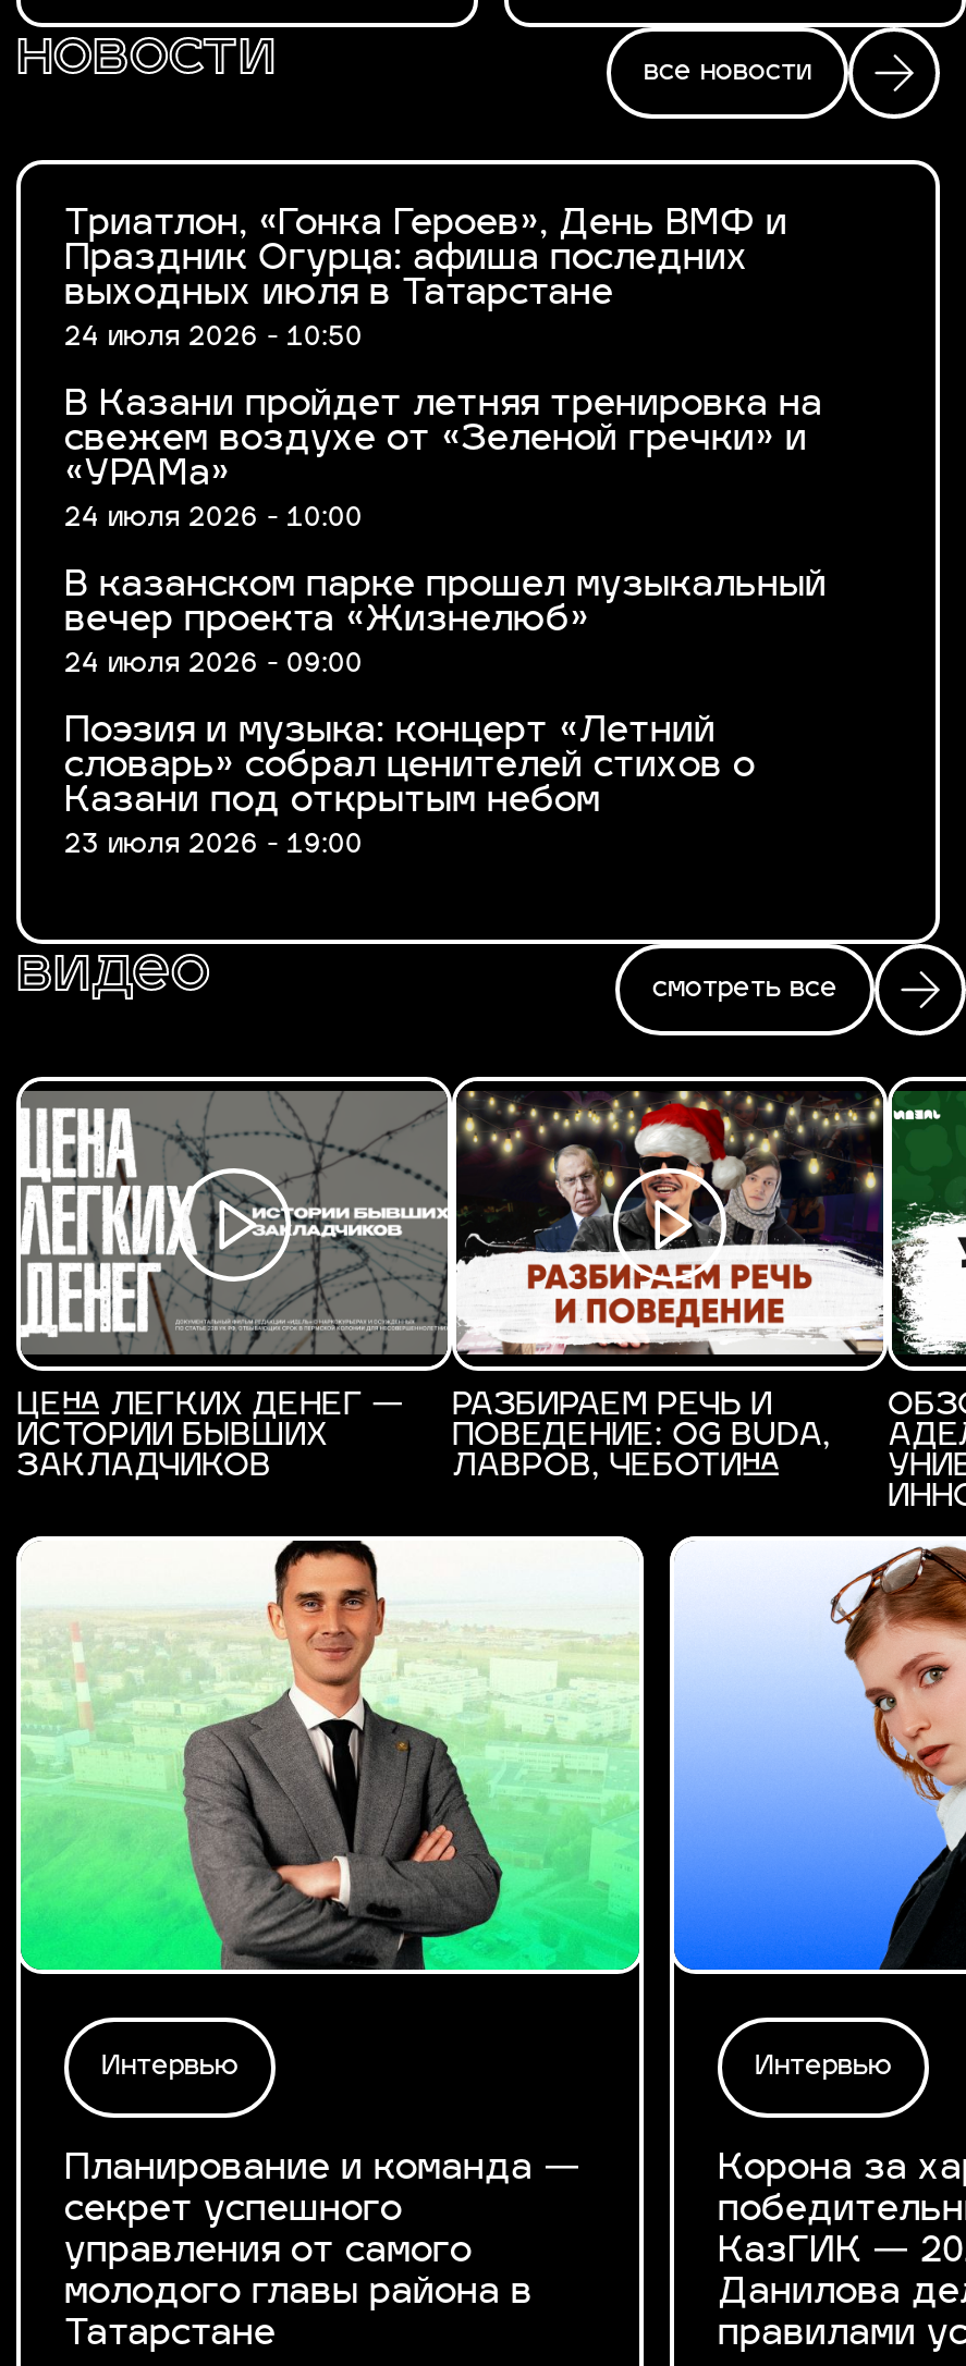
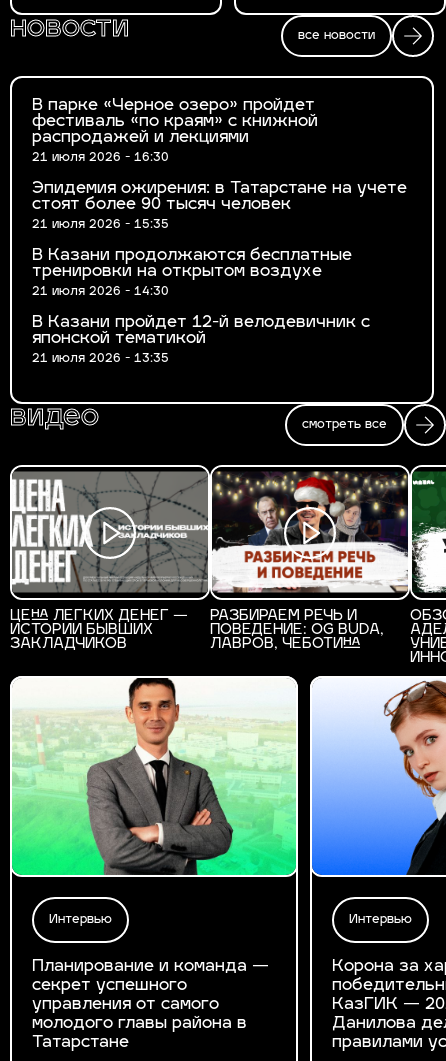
[64,208,787,352] Триатлон, «Гонка Героев», День ВМФ и | Праздник Огурца: афиша последних | выходных июля в Татарстане | 24 июля 2026 - 10:50 -> [32,98,318,164] В парке «Черное озеро» пройдет | фестиваль «по краям» с книжной | распродажей и лекциями | 21 июля 2026 - 16:30
[64,389,822,532] В Казани пройдет летняя тренировка на | свежем воздухе от «Зеленой гречки» и | «УРАМа» | 24 июля 2026 - 10:00 -> [32,181,407,231] Эпидемия ожирения: в Татарстане на учете | стоят более 90 тысяч человек | 21 июля 2026 - 15:35
[64,569,827,678] В казанском парке прошел музыкальный | вечер проекта «Жизнелюб» | 24 июля 2026 - 09:00 -> [32,248,352,298] В Казани продолжаются бесплатные | тренировки на открытом воздухе | 21 июля 2026 - 14:30
[64,715,755,859] Поэзия и музыка: концерт «Летний | словарь» собрал ценителей стихов о | Казани под открытым небом | 23 июля 2026 - 19:00 -> [32,315,370,365] В Казани пройдет 12-й велодевичник с | японской тематикой | 21 июля 2026 - 13:35

